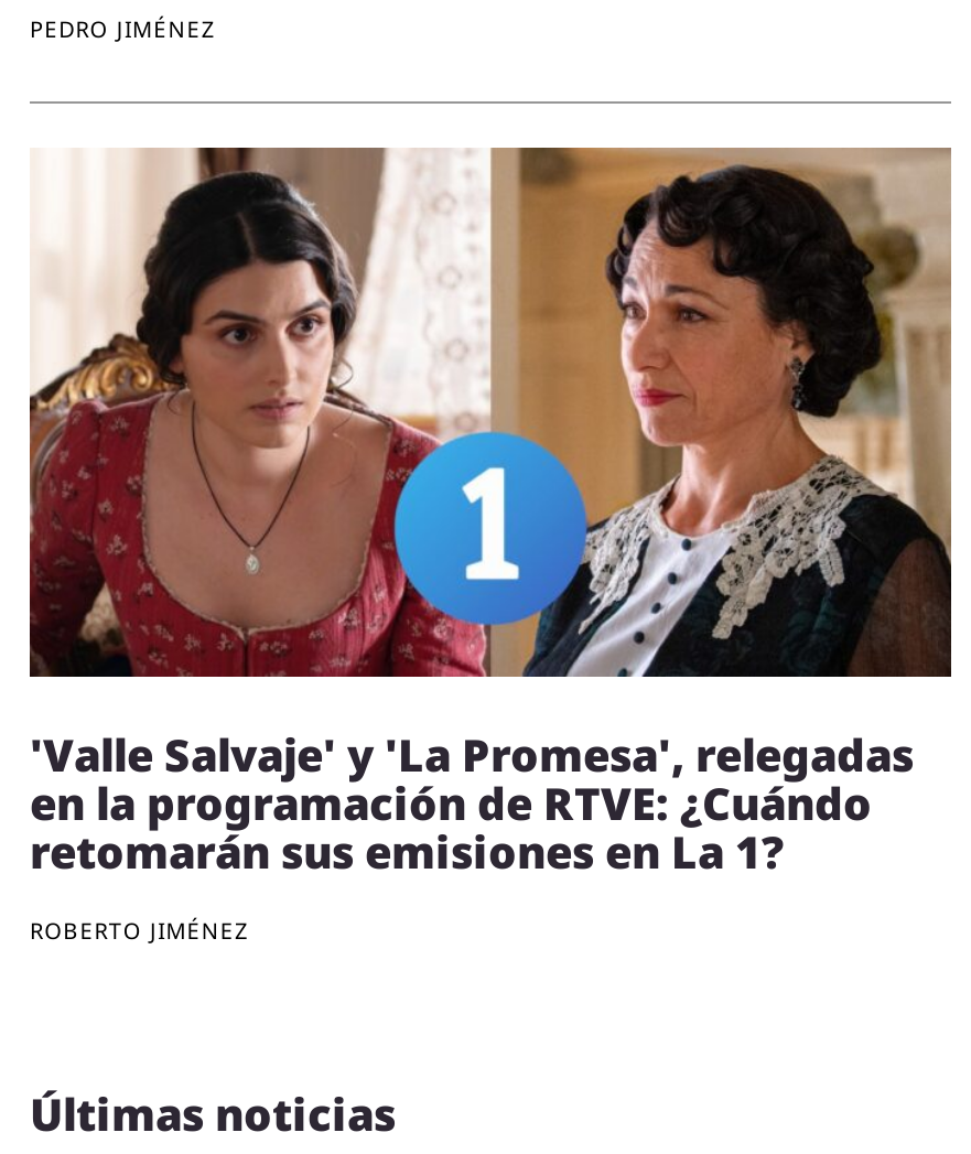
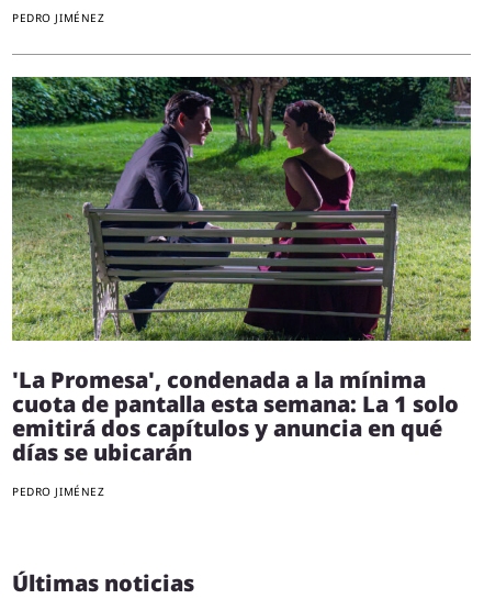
[28,145,953,881] [image] | 'Valle Salvaje' y 'La Promesa', relegadas | en la programación de RTVE: ¿Cuándo | retomarán sus emisiones en La 1? -> [11,76,472,467] [image] | 'La Promesa', condenada a la mínima | cuota de pantalla esta semana: La 1 solo | emitirá dos capítulos y anuncia en qué | días se ubicarán
[30,914,249,945] ROBERTO JIMÉNEZ -> [12,483,105,499] PEDRO JIMÉNEZ

